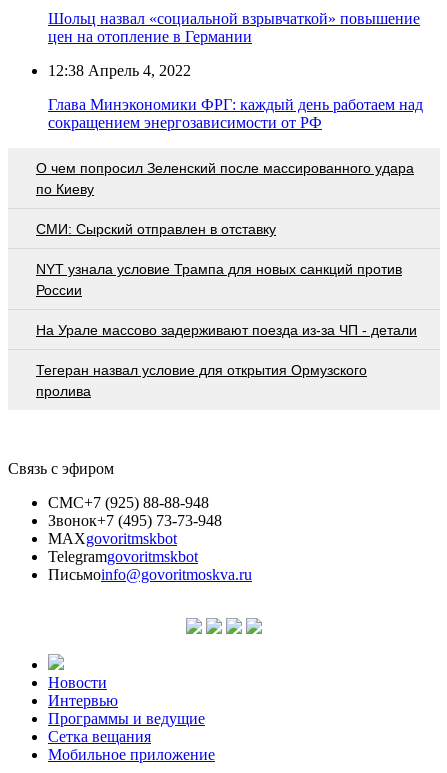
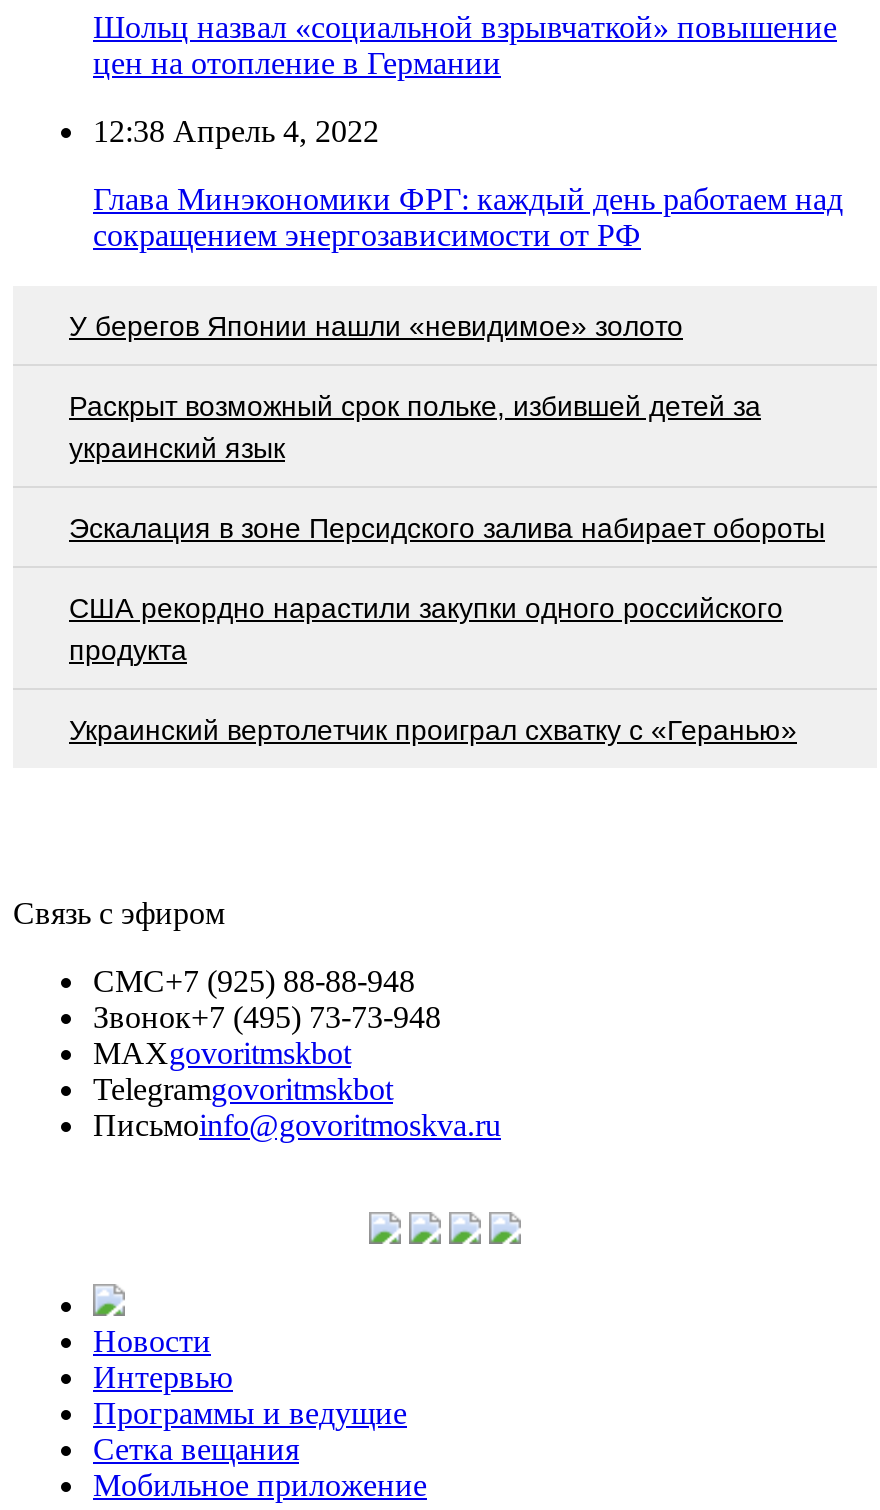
[36,160,414,197] О чем попросил Зеленский после массированного удара | по Киеву -> [69,309,683,341] У берегов Японии нашли «невидимое» золото
[36,221,276,237] СМИ: Сырский отправлен в отставку -> [69,389,761,463] Раскрыт возможный срок польке, избившей детей за | украинский язык
[36,261,402,298] NYT узнала условие Трампа для новых санкций против | России -> [69,511,825,543] Эскалация в зоне Персидского залива набирает обороты
[36,322,417,338] На Урале массово задерживают поезда из-за ЧП - детали -> [69,591,783,665] США рекордно нарастили закупки одного российского | продукта
[36,362,367,399] Тегеран назвал условие для открытия Ормузского | пролива -> [69,713,797,745] Украинский вертолетчик проиграл схватку с «Геранью»

